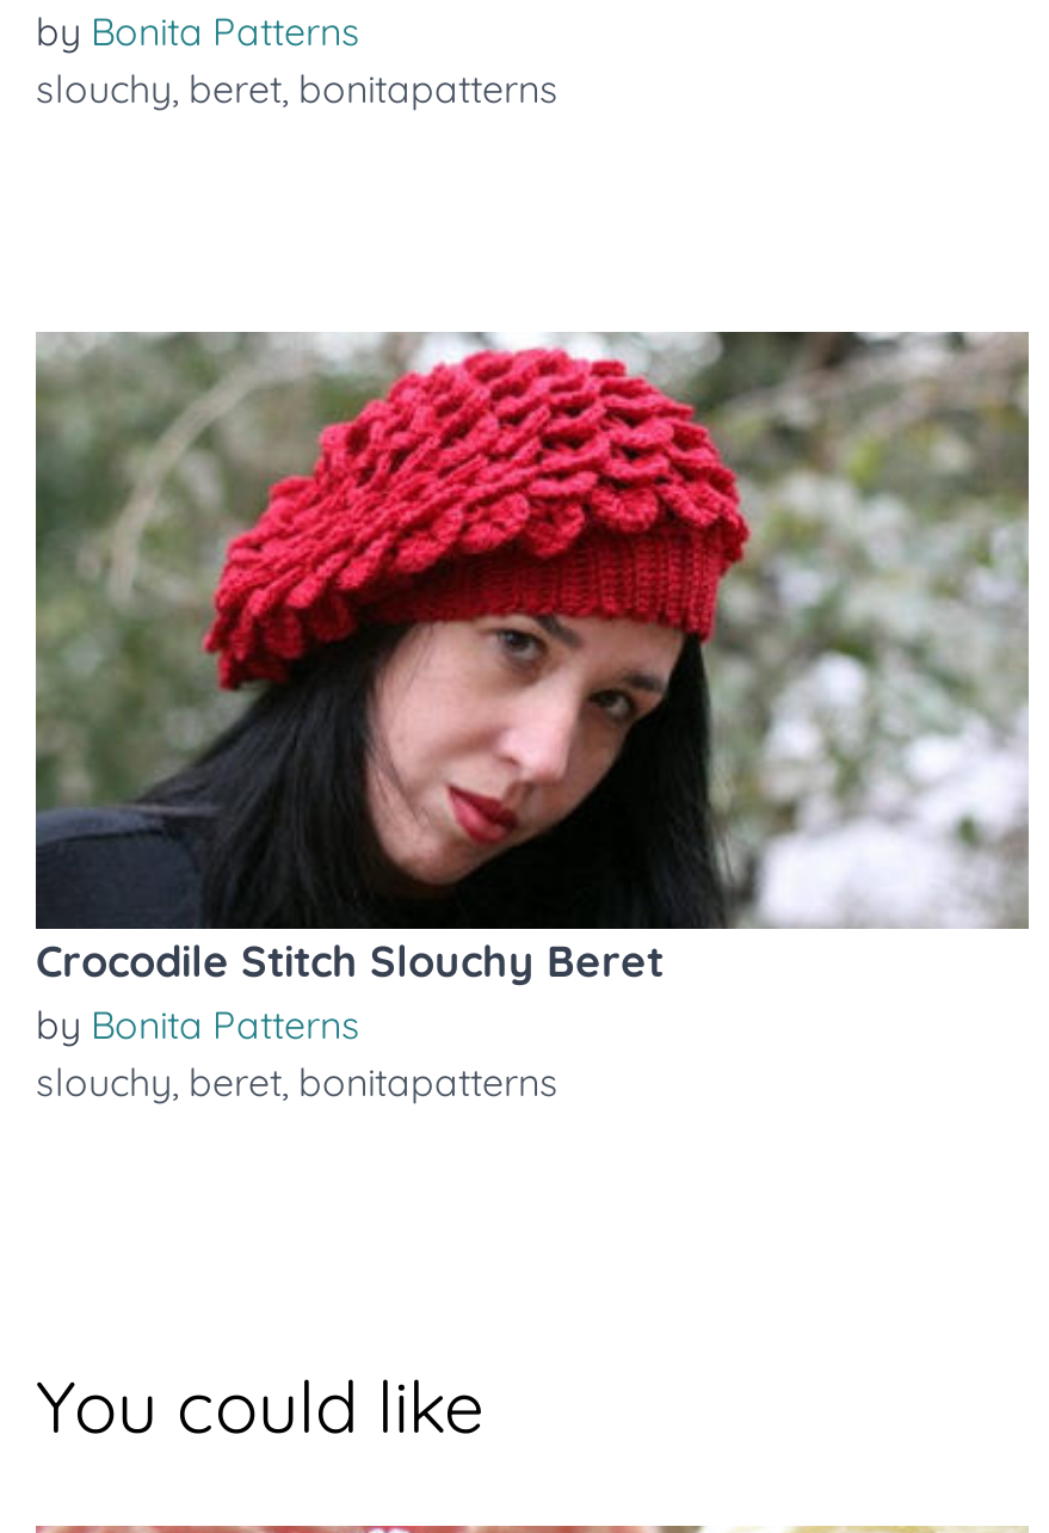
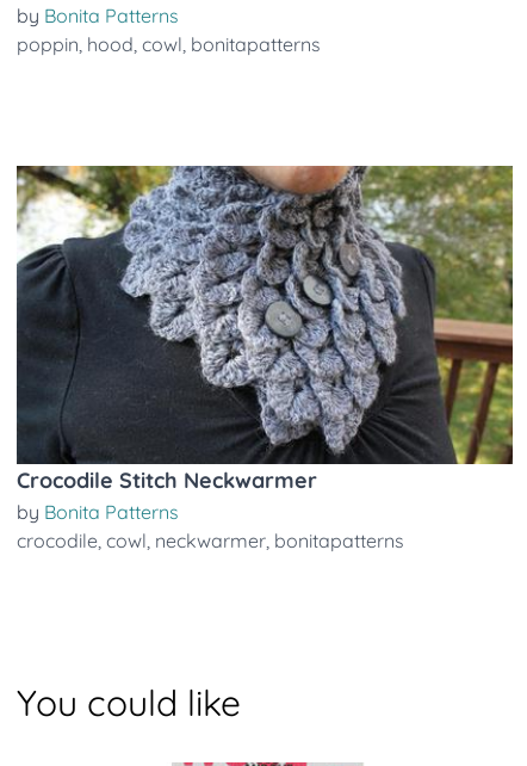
[36,64,559,112] slouchy, beret, bonitapatterns -> [17,32,321,56] poppin, hood, cowl, bonitapatterns
[33,332,1029,989] [image] | Crocodile Stitch Slouchy Beret -> [17,165,514,494] [image] | Crocodile Stitch Neckwarmer
[36,1058,559,1106] slouchy, beret, bonitapatterns -> [17,529,404,552] crocodile, cowl, neckwarmer, bonitapatterns

